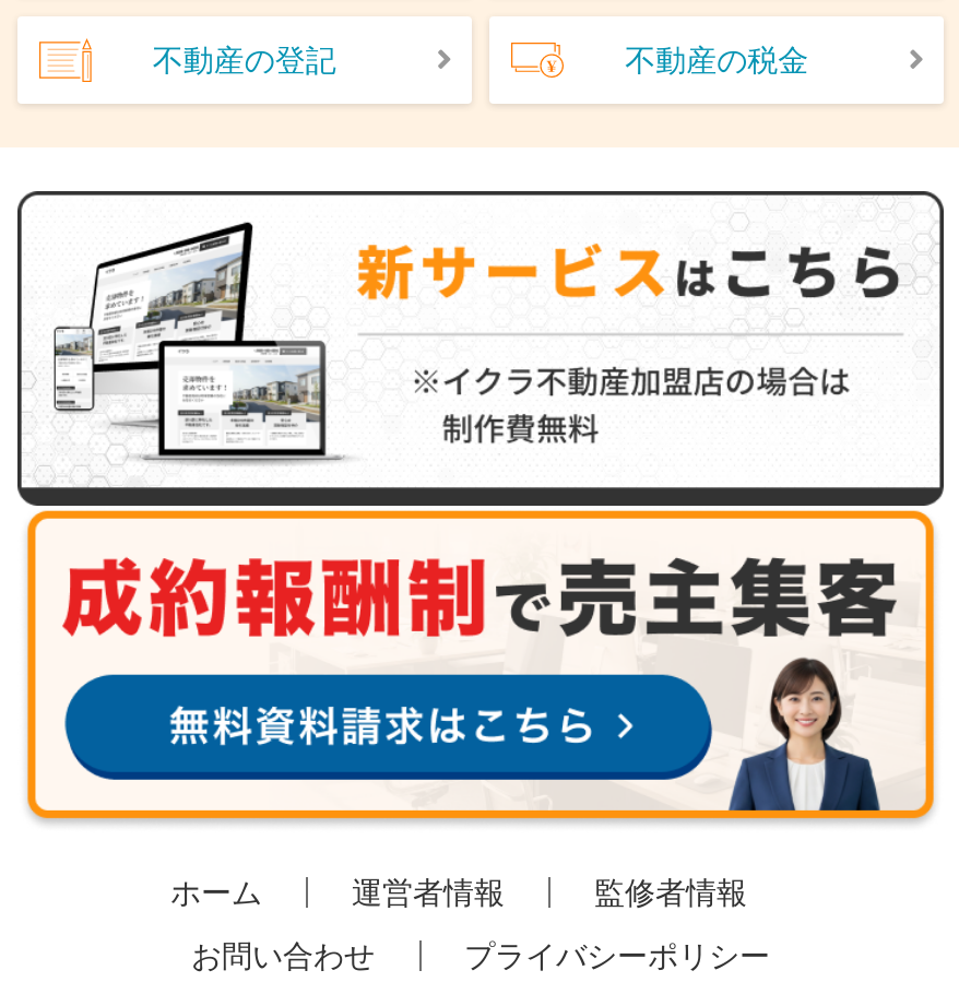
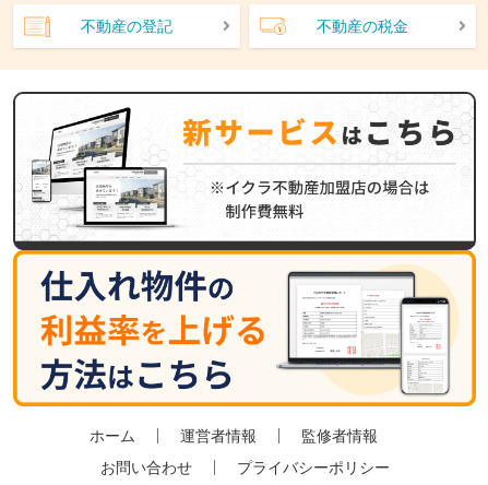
[17,505,944,821] [image] -> [12,249,477,407] [image]

